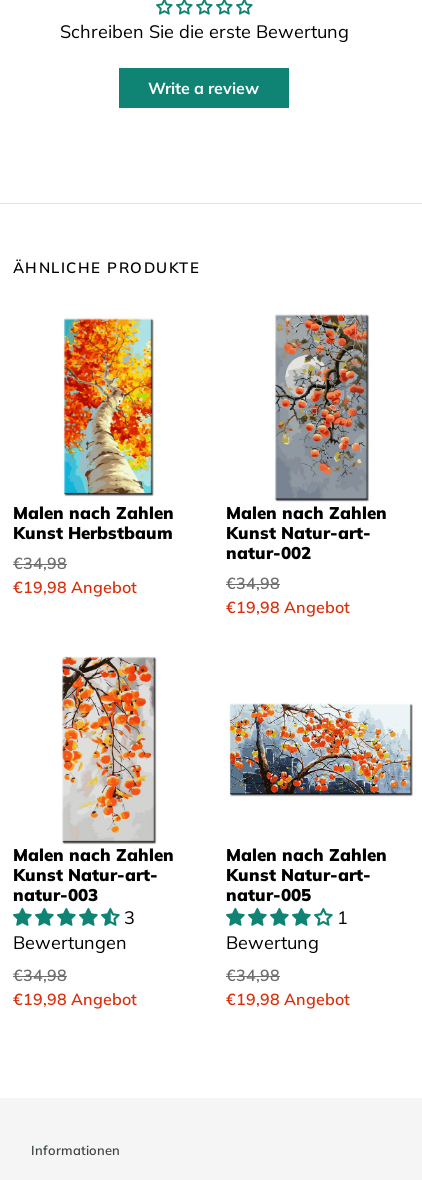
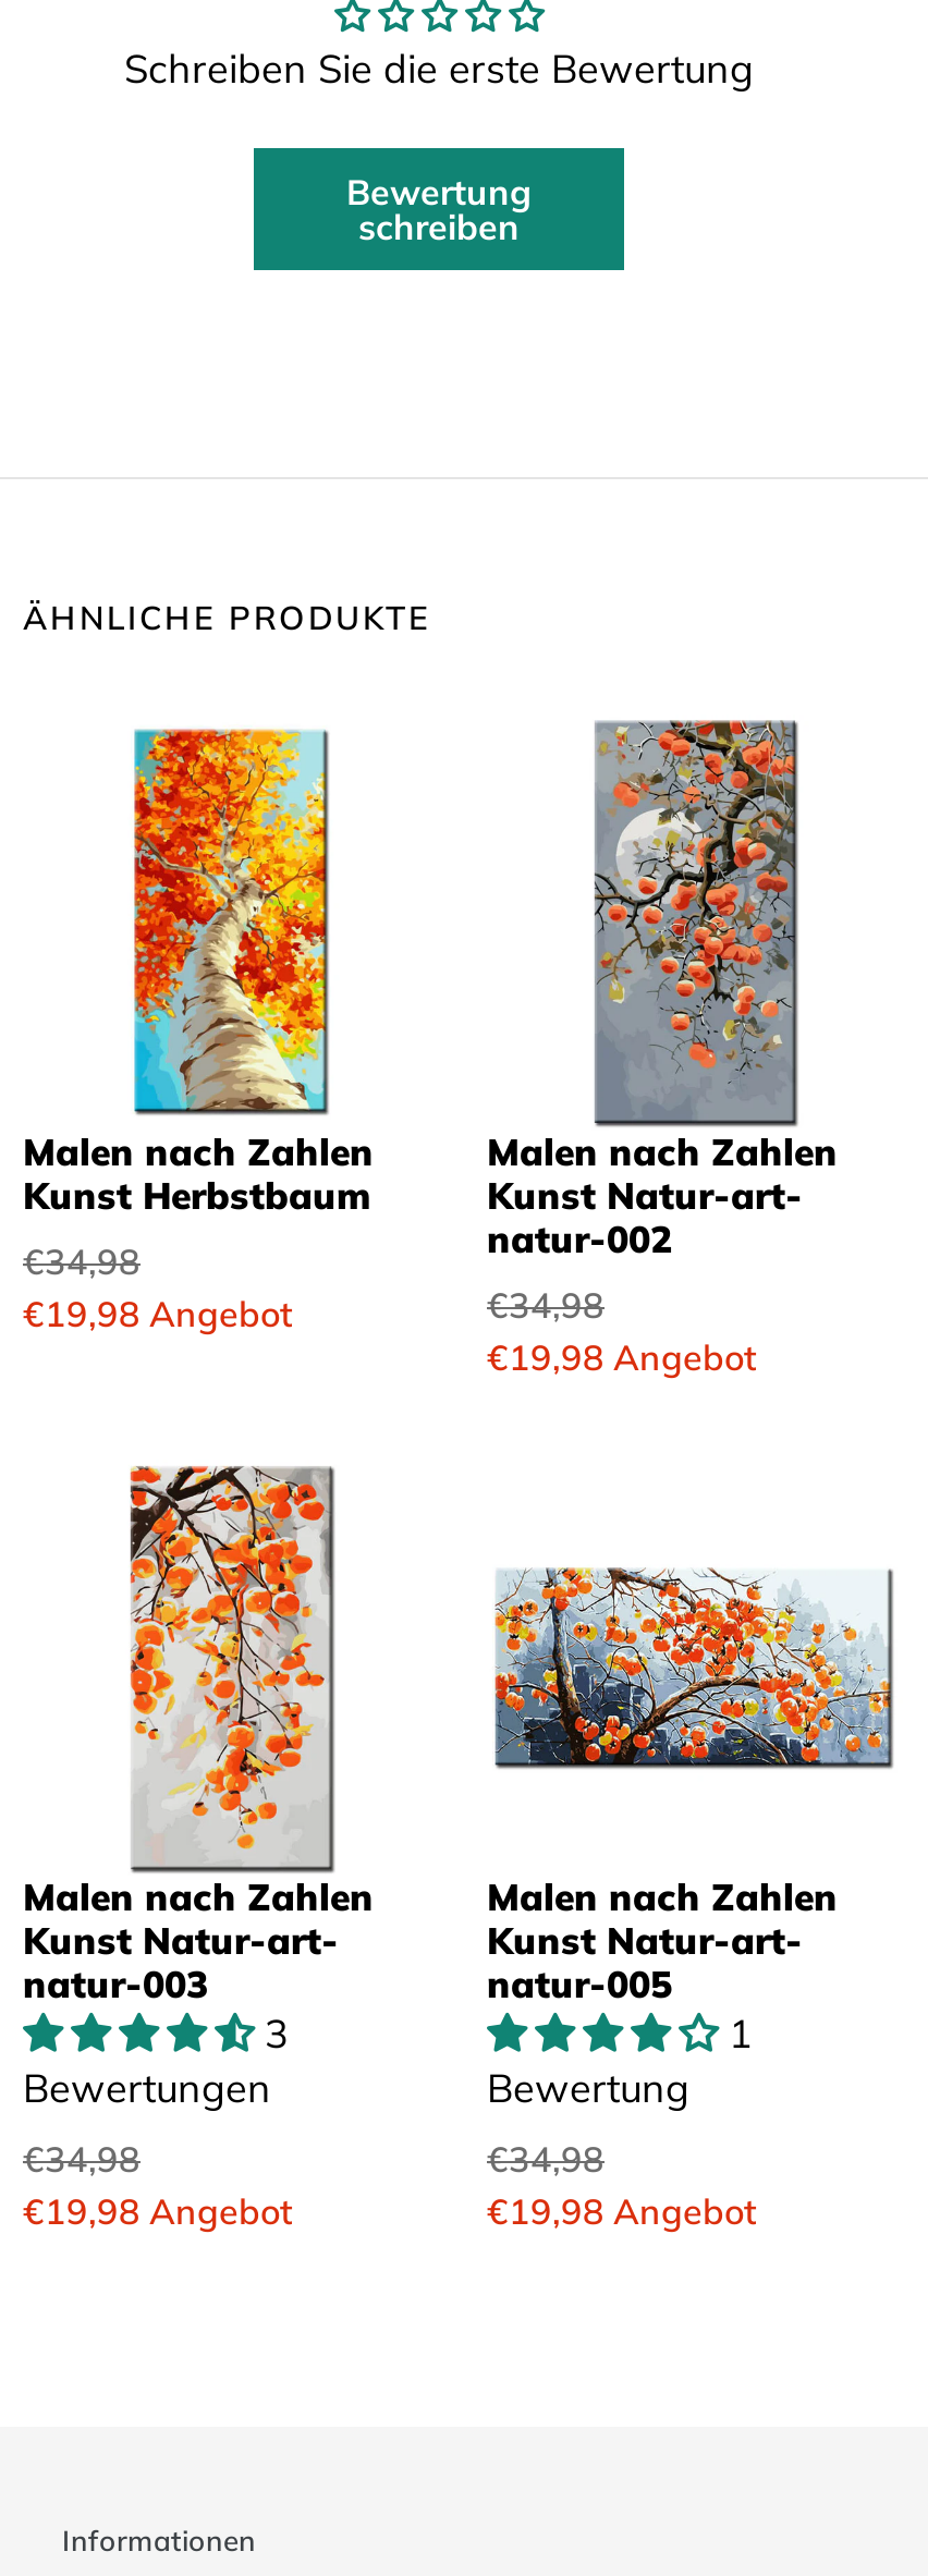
[148,78,259,98] Write a review -> [346,169,532,248] Bewertung | schreiben

